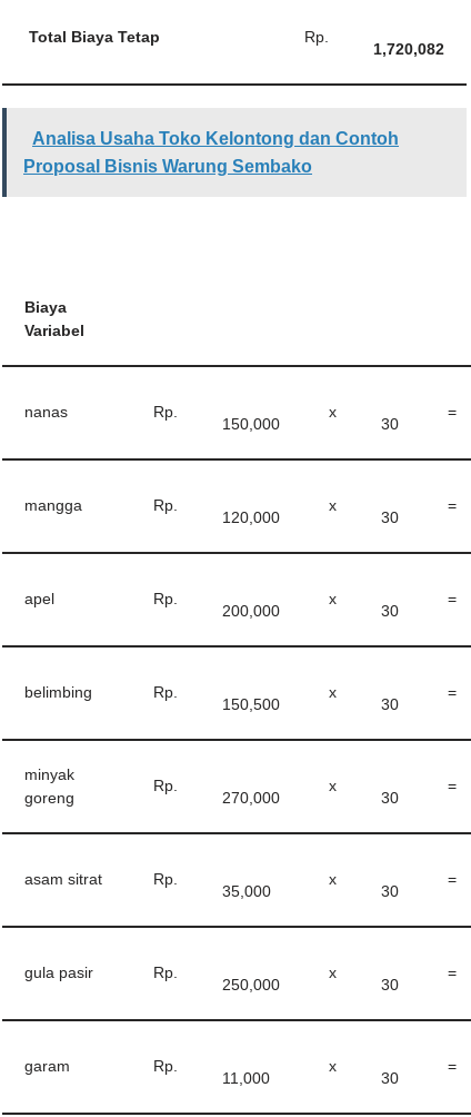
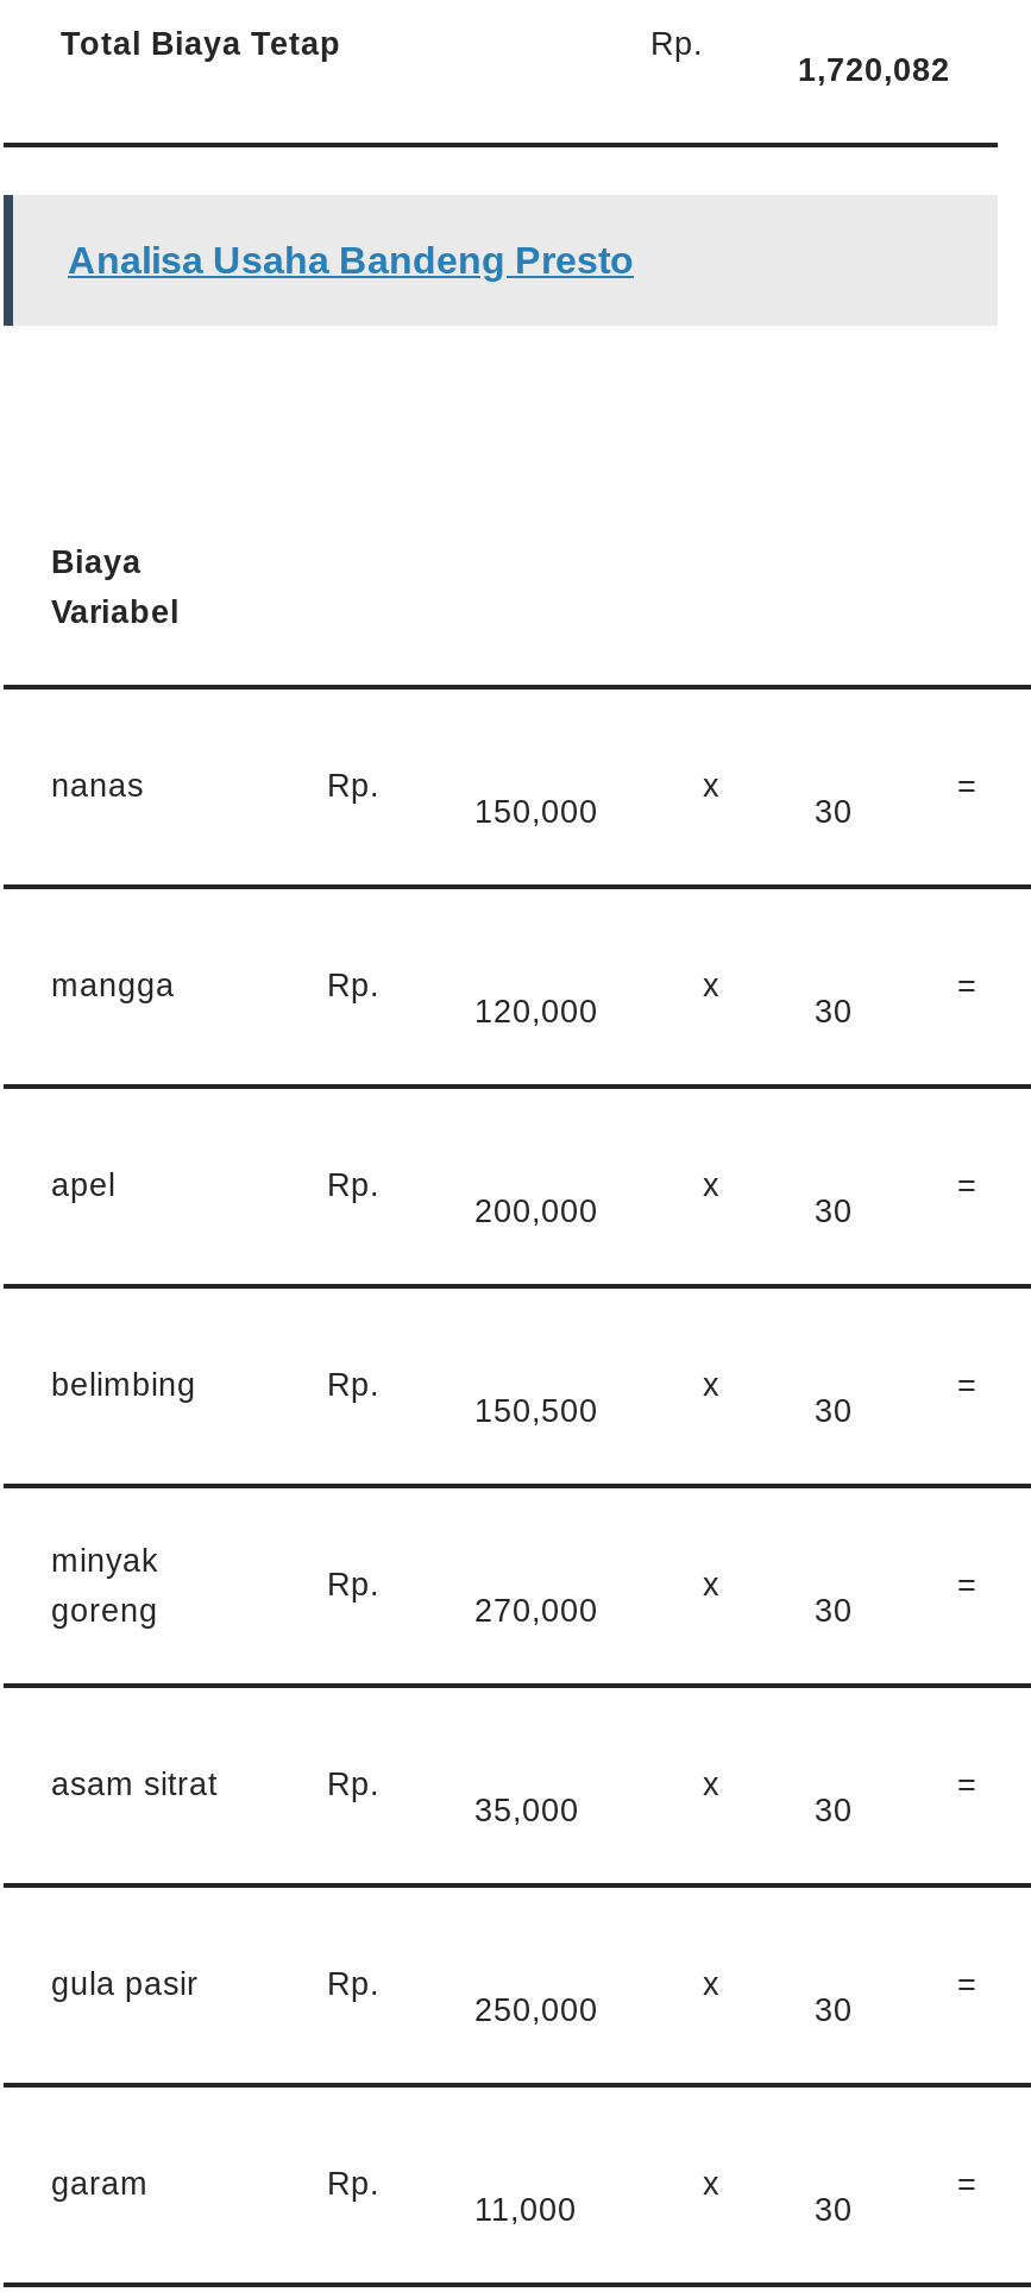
[23,129,399,176] Analisa Usaha Toko Kelontong dan Contoh | Proposal Bisnis Warung Sembako -> [68,240,634,281] Analisa Usaha Bandeng Presto

